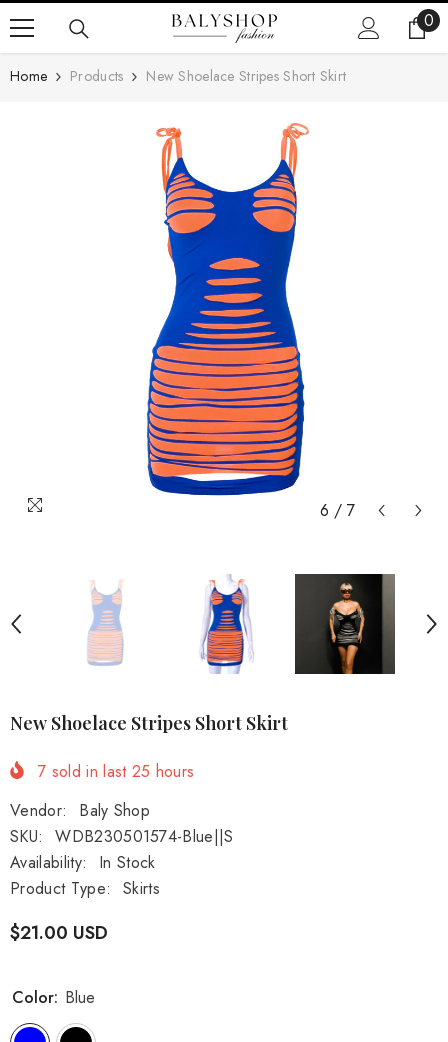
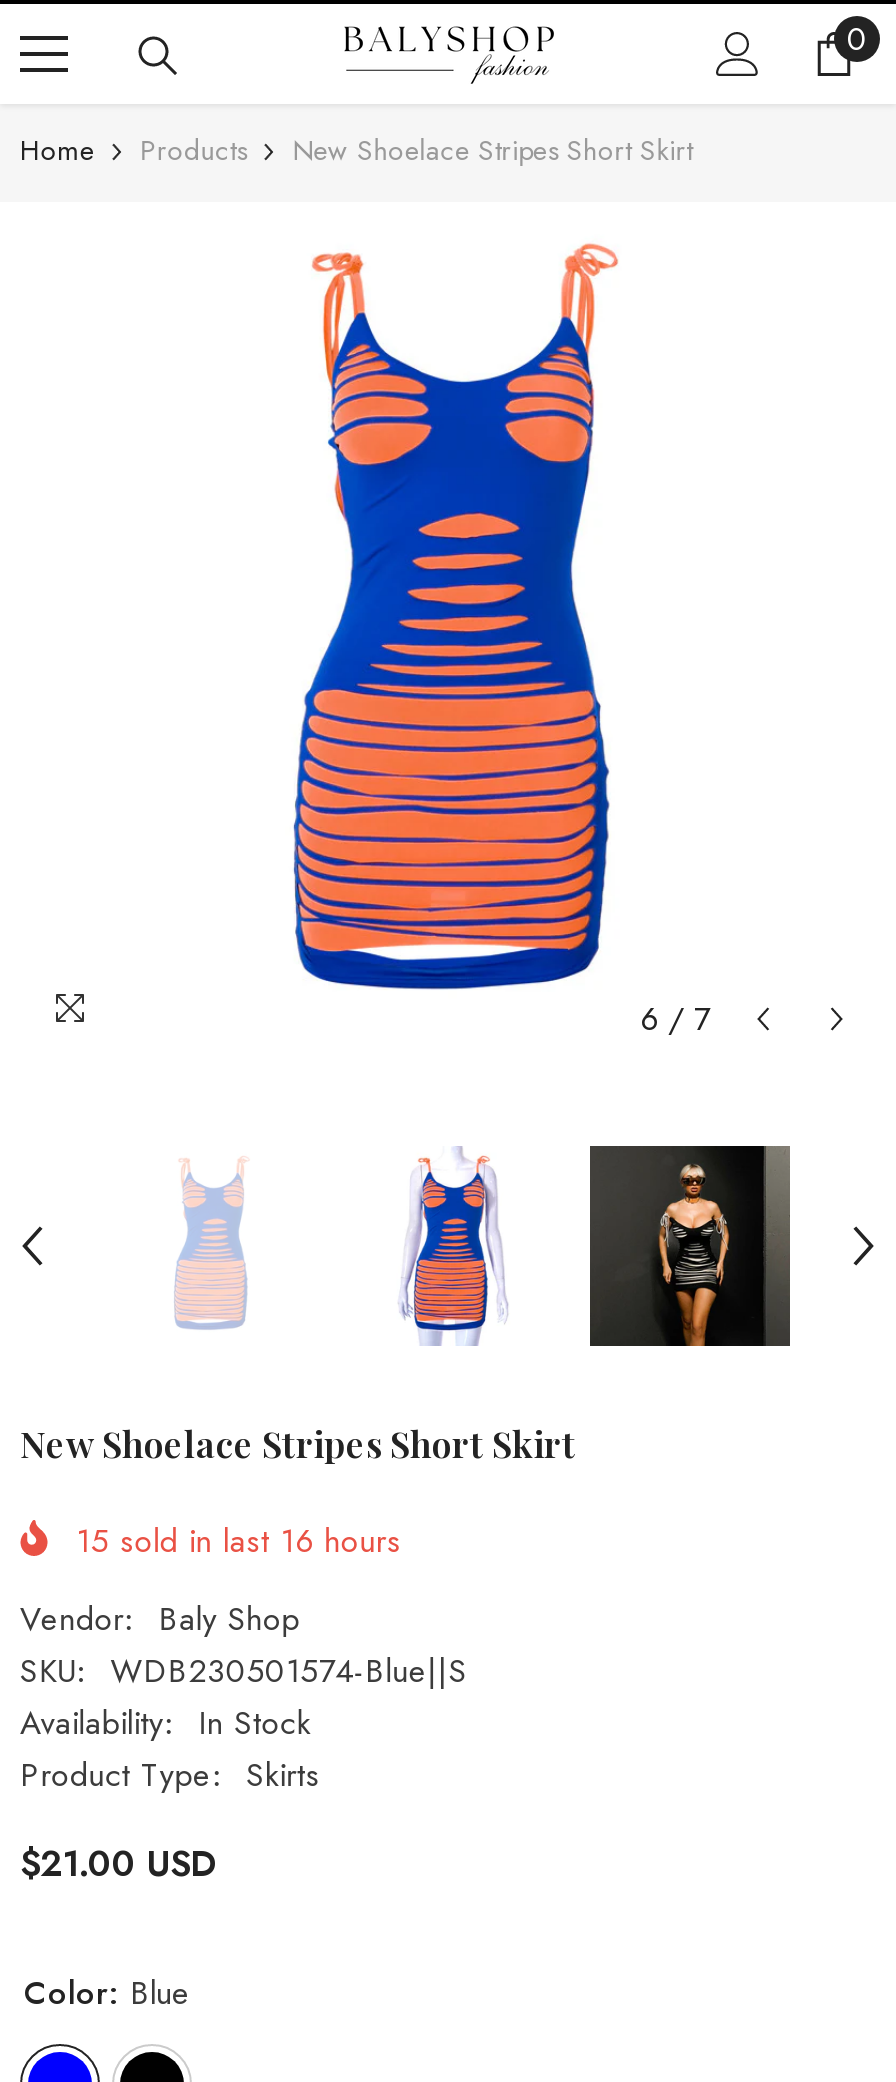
[38,760,194,783] 7 sold in last 25 hours -> [76,1519,401,1565] 15 sold in last 16 hours

